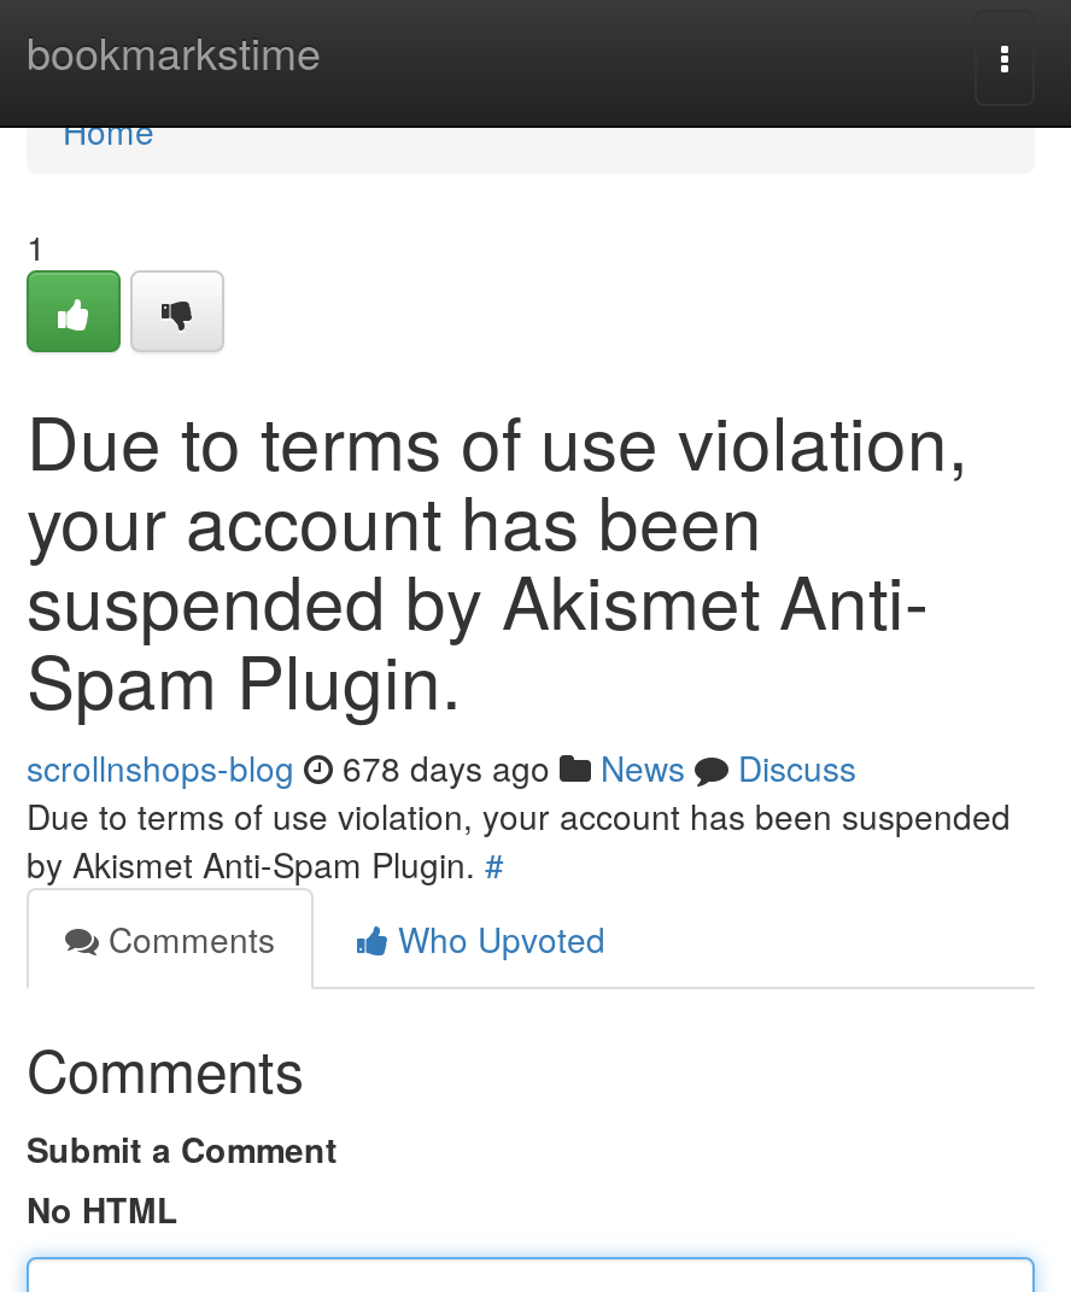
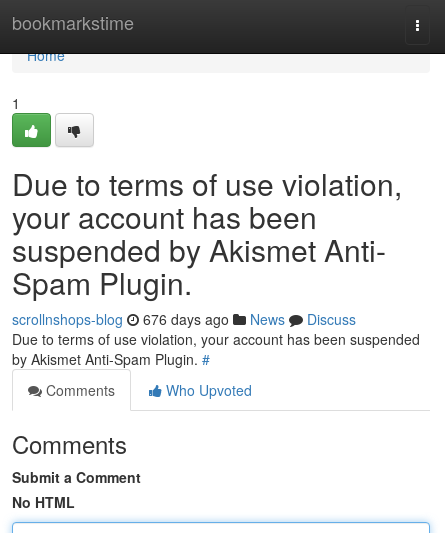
[27,743,856,791] scrollnshops-blog 678 days ago News Discuss -> [12,309,356,329] scrollnshops-blog 676 days ago News Discuss

